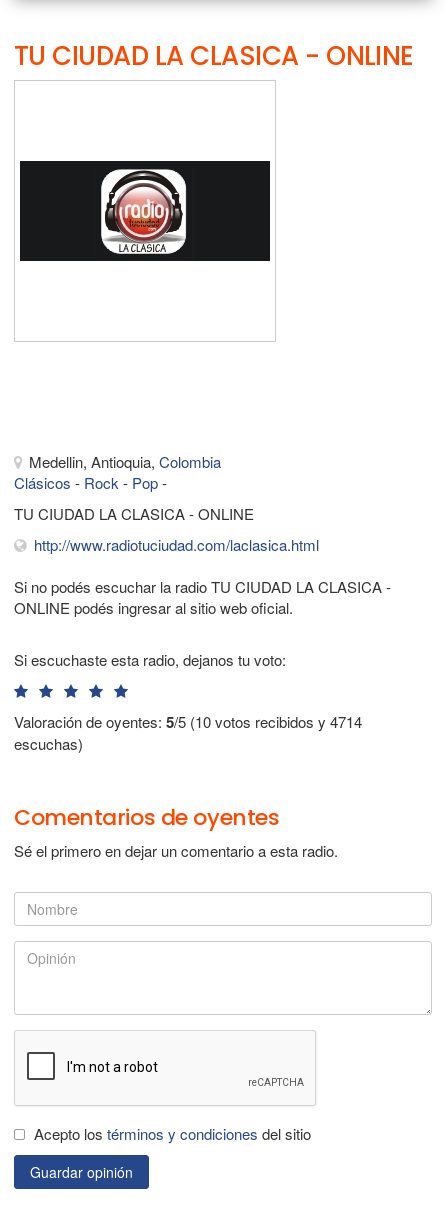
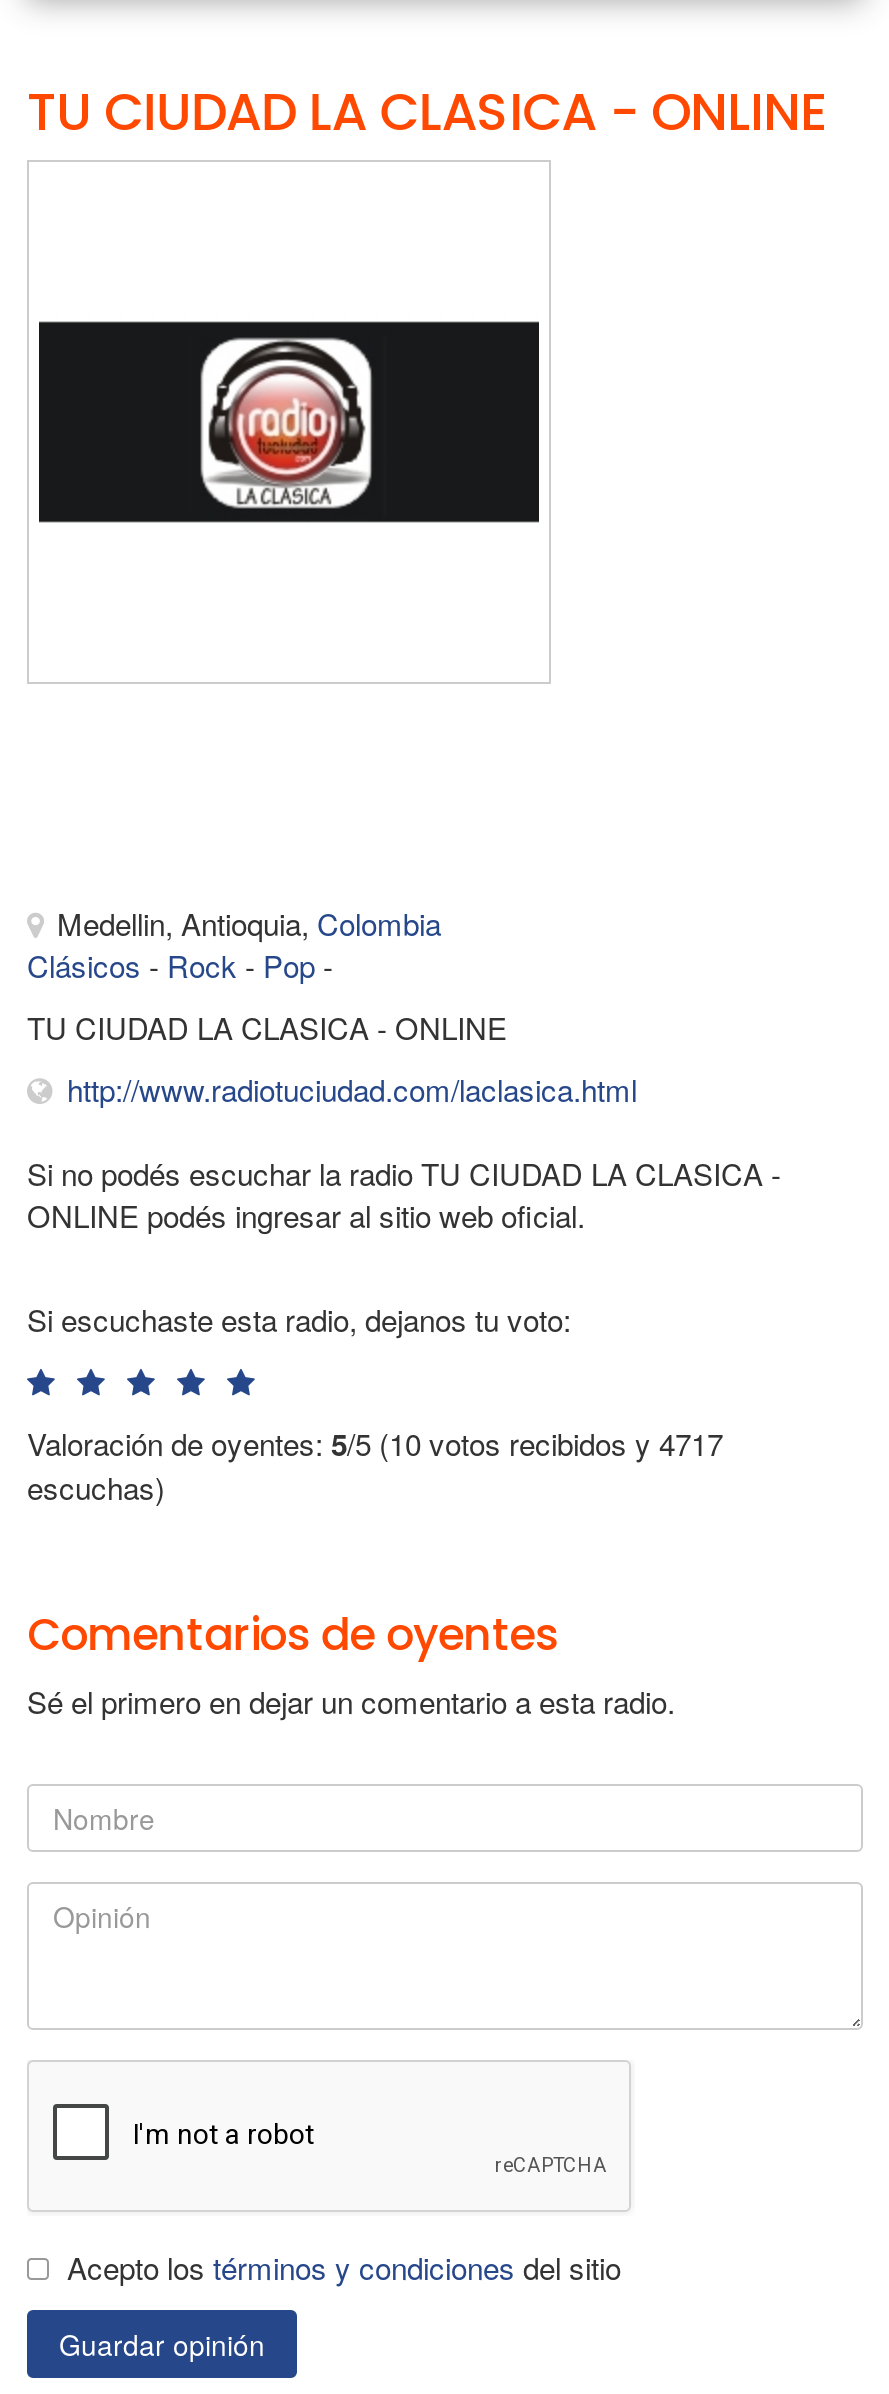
[14,711,362,733] Valoración de oyentes: 5/5 (10 votos recibidos y 4714 -> [27,1422,723,1466] Valoración de oyentes: 5/5 (10 votos recibidos y 4717

